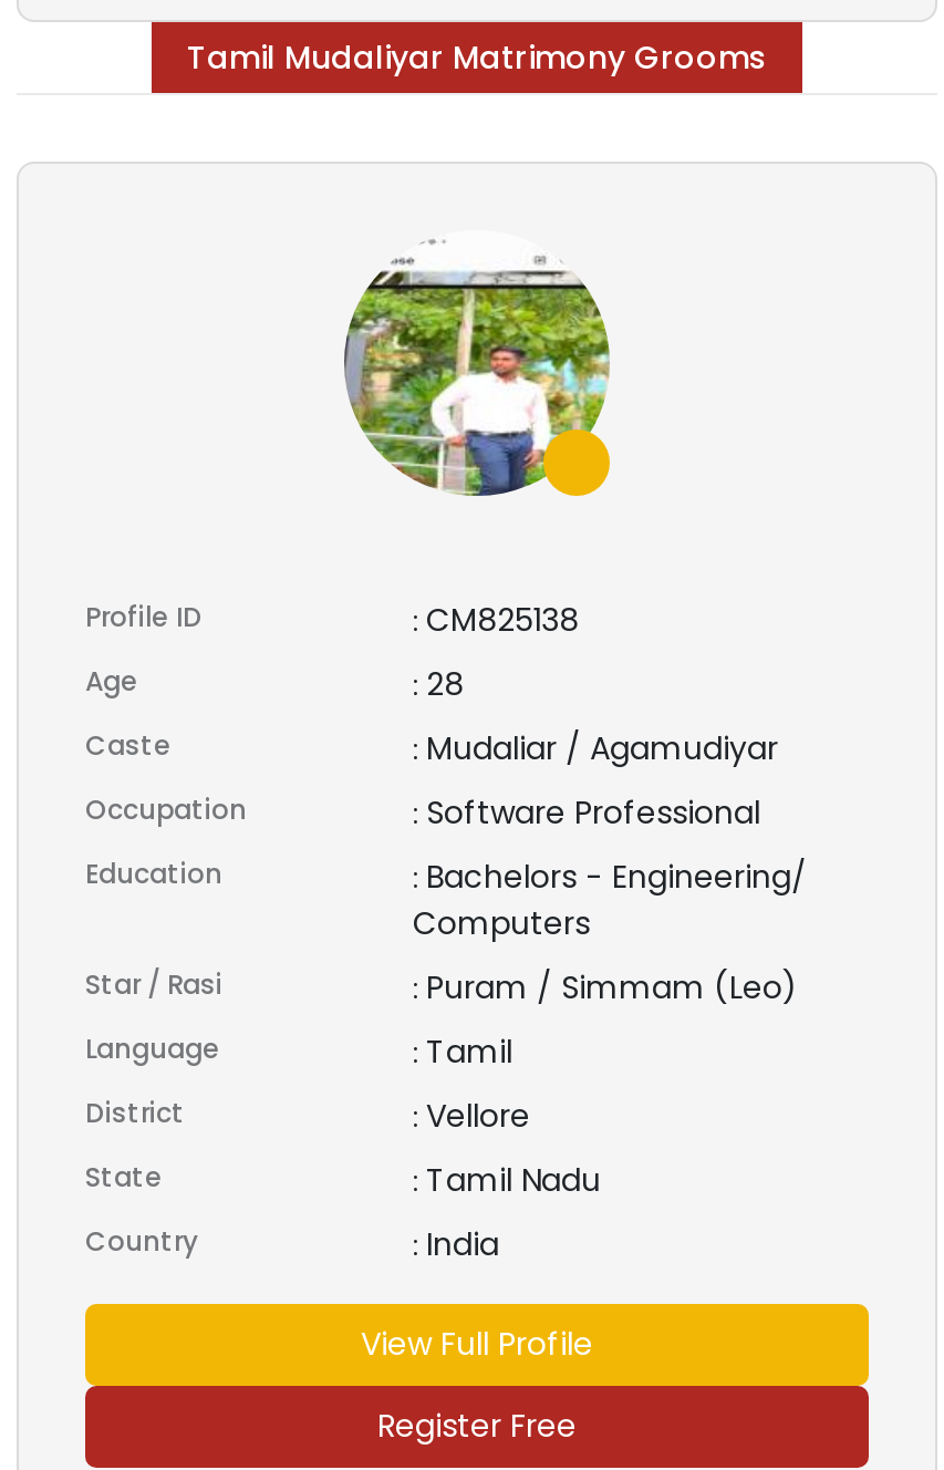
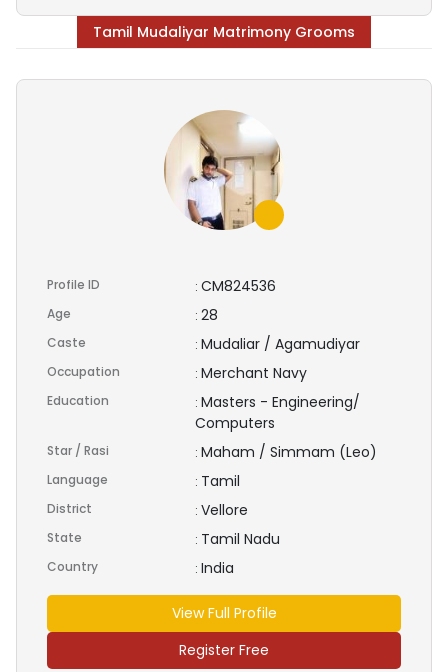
[344,230,612,498] [image] -> [164,110,284,230] [image]
[413,597,579,642] : CM825138 -> [195,276,276,296] : CM824536
[413,790,760,834] : Software Professional -> [195,363,307,383] : Merchant Navy
[413,854,807,898] : Bachelors - Engineering/ -> [195,392,360,412] : Masters - Engineering/
[413,965,798,1009] : Puram / Simmam (Leo) -> [195,442,377,462] : Maham / Simmam (Leo)

